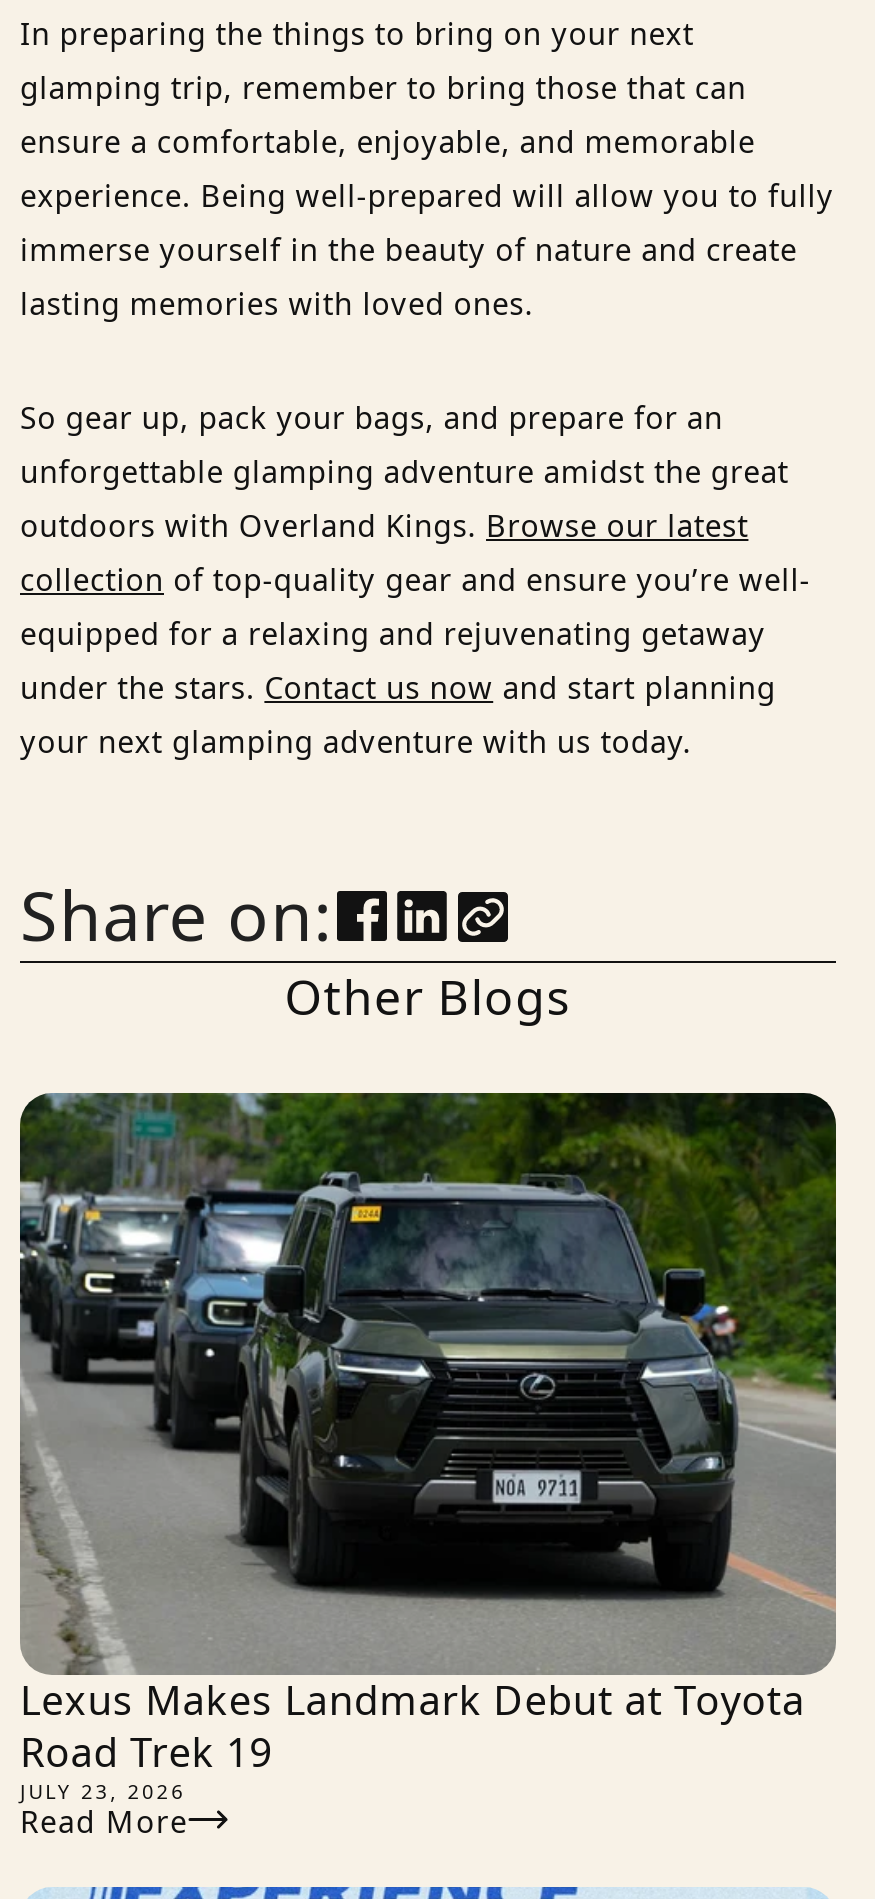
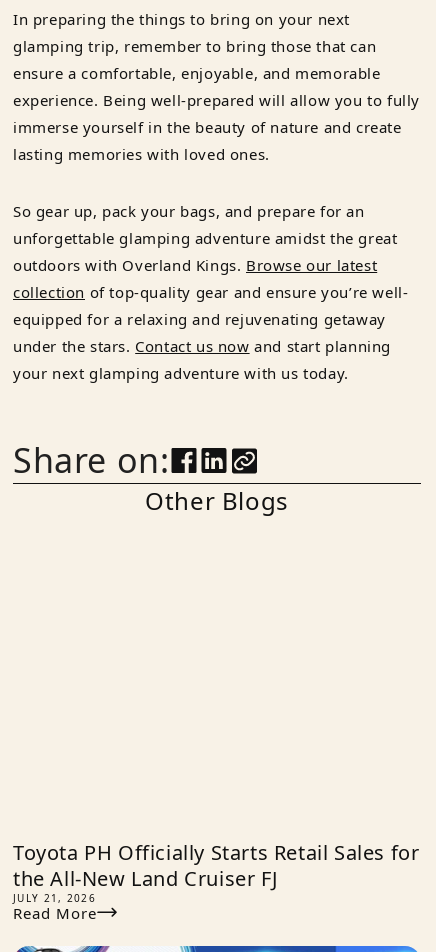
[18,1091,838,1659] [image] -> none
[20,1673,805,1805] Lexus Makes Landmark Debut at Toyota | Road Trek 19 | JULY 23, 2026 -> [13,839,419,905] Toyota PH Officially Starts Retail Sales for | the All-New Land Cruiser FJ | JULY 21, 2026

